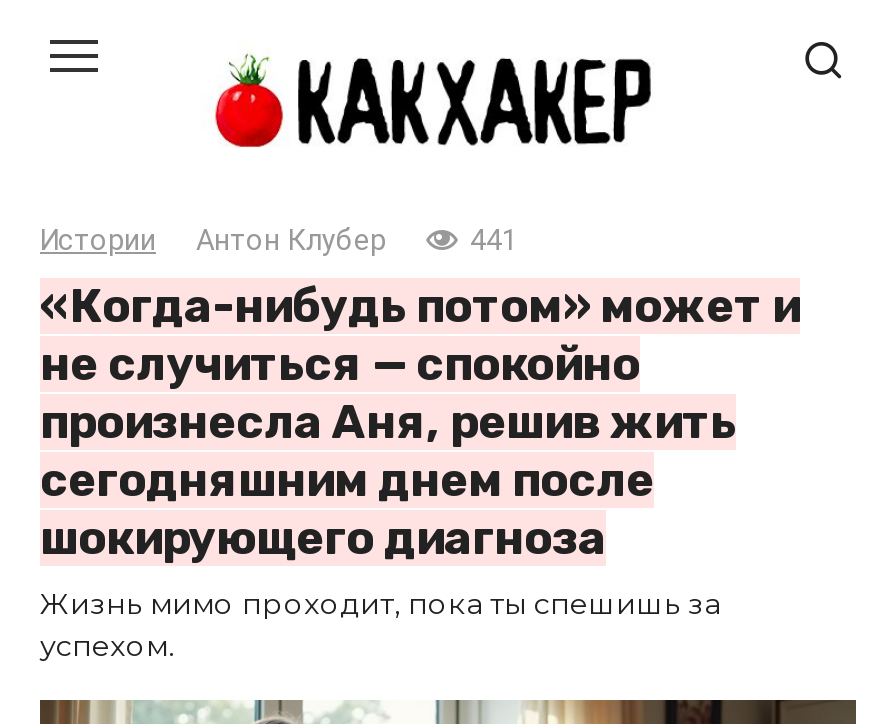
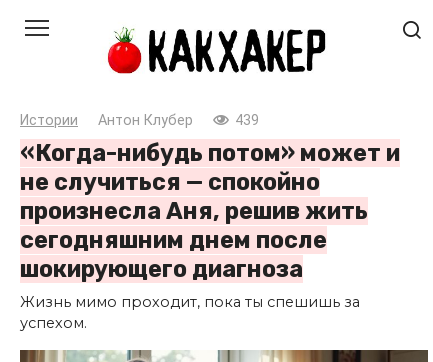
[470,224,518,258] 441 -> [235,112,259,129] 439

